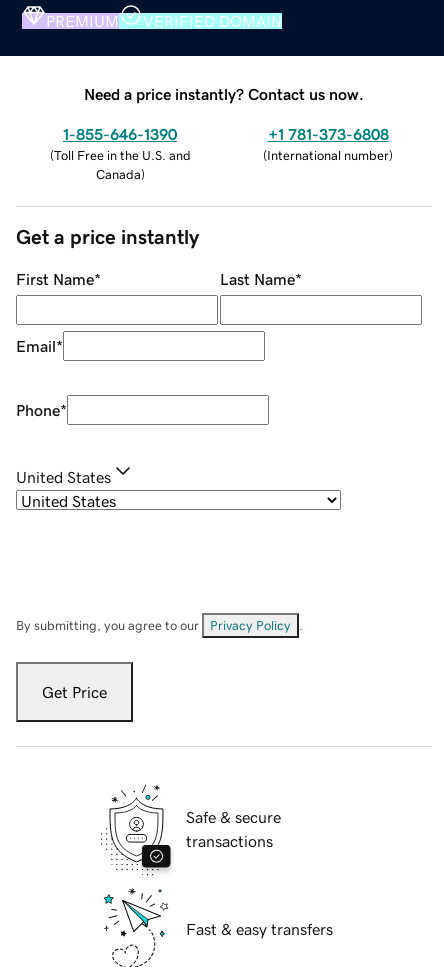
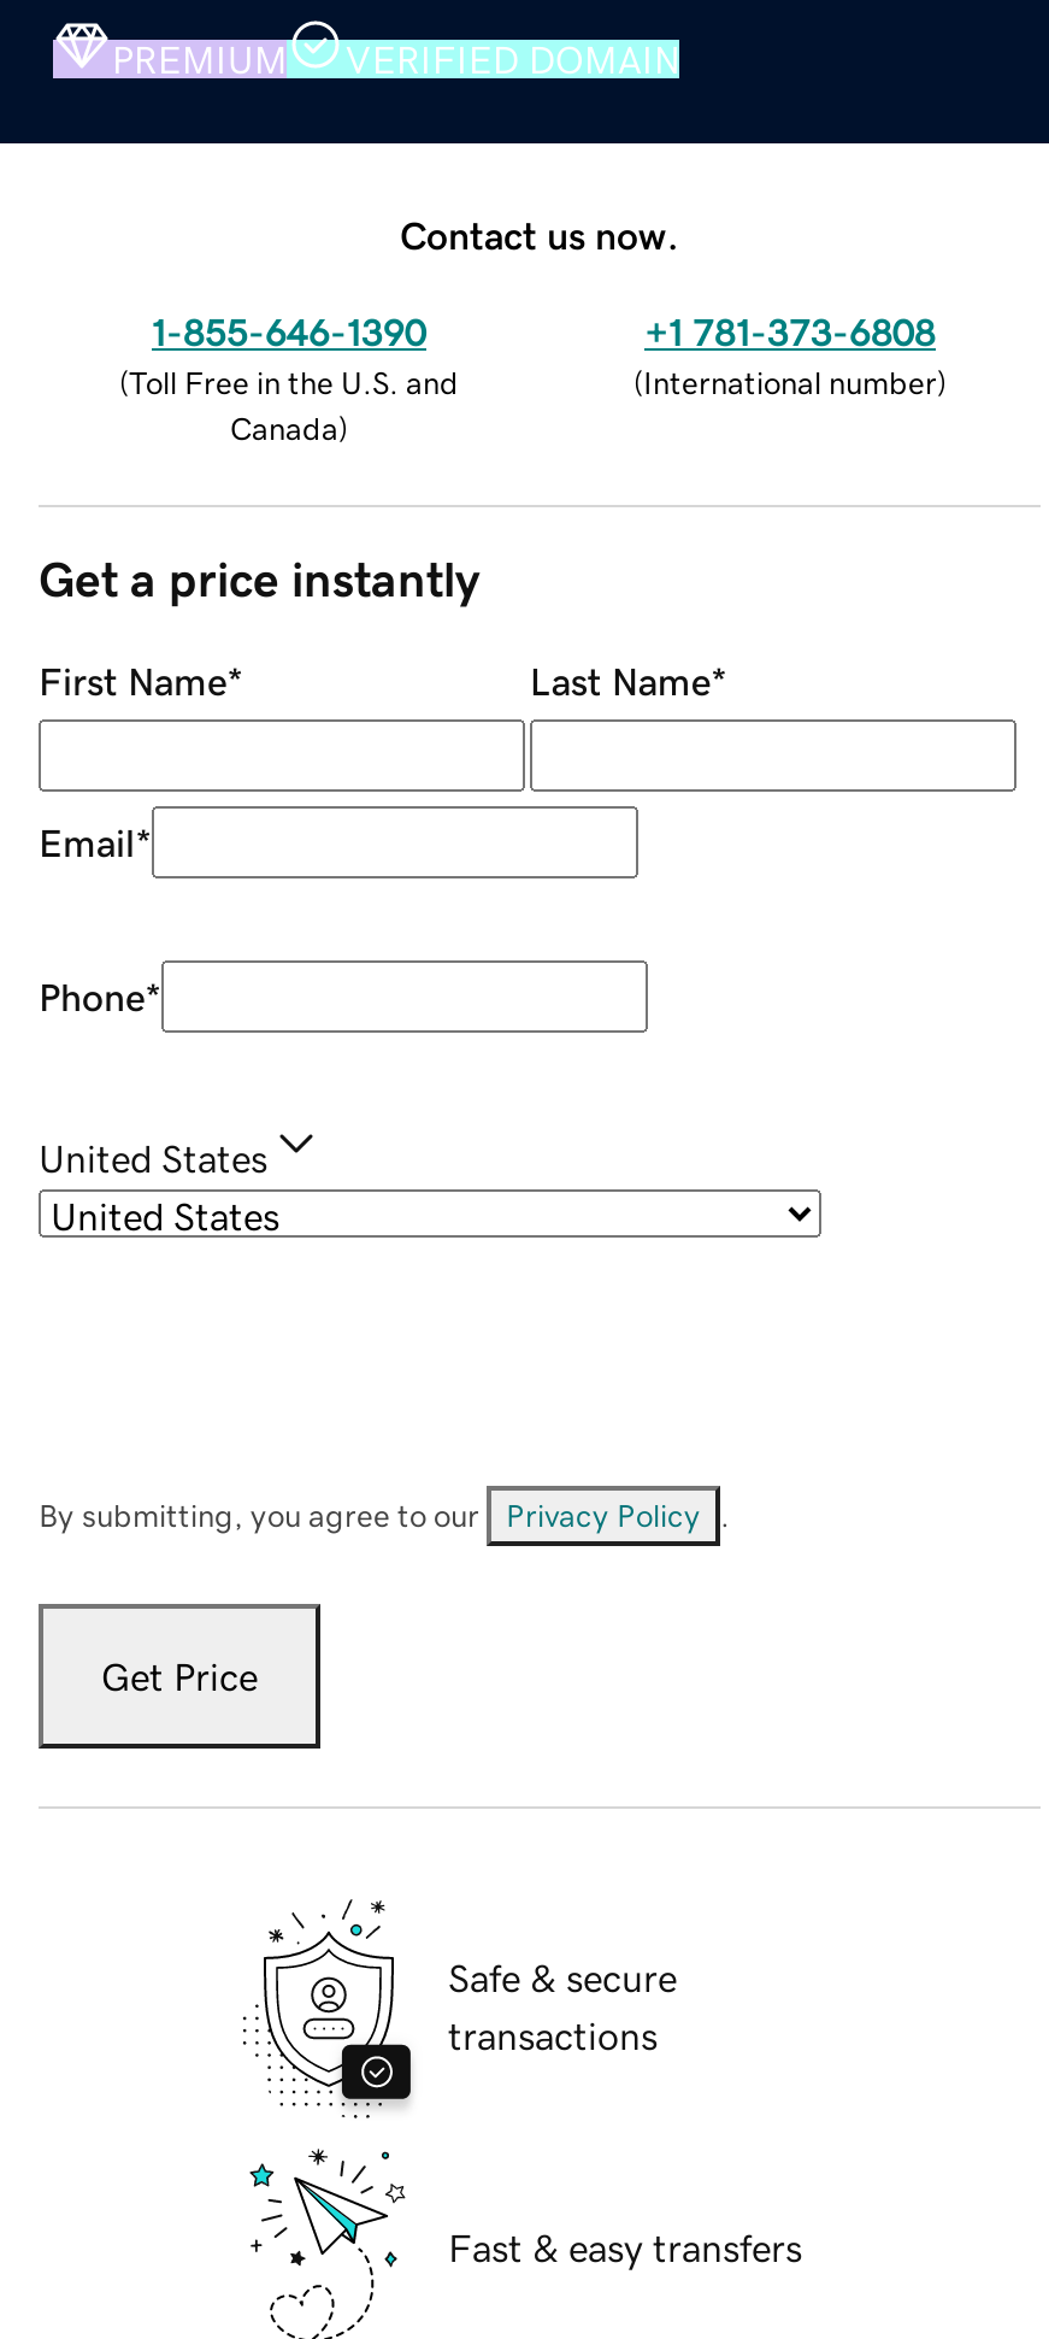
[84,86,364,102] Need a price instantly? Contact us now. -> [400,215,679,253] Contact us now.

